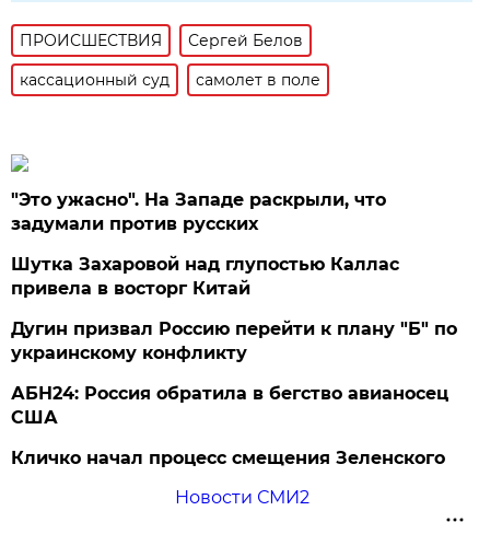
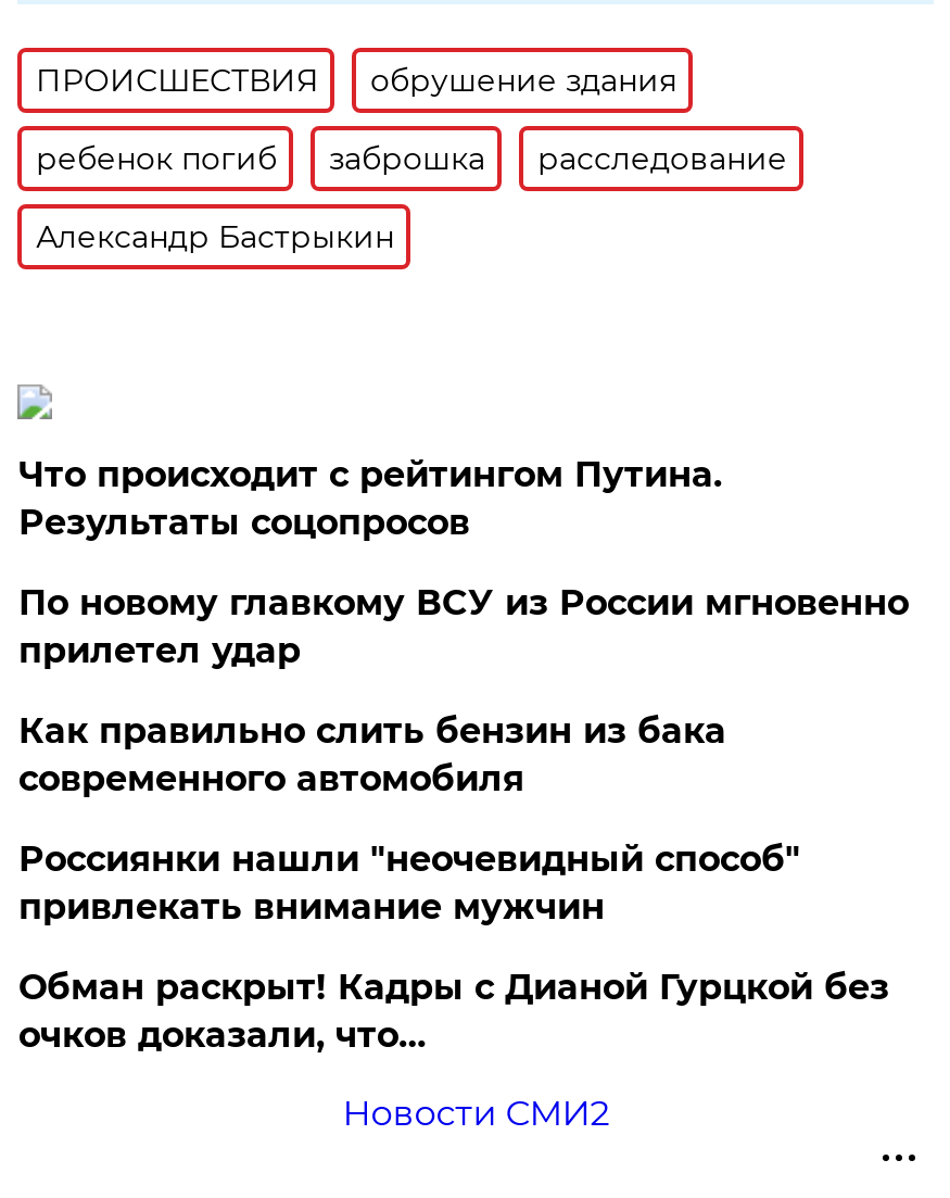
[20,31,321,90] Сергей Белов | кассационный суд | самолет в поле -> [36,61,787,256] обрушение здания | ребенок погиб | заброшка | расследование | Александр Бастрыкин
[11,189,458,468] "Это ужасно". На Западе раскрыли, что | задумали против русских | Шутка Захаровой над глупостью Каллас | привела в восторг Китай | Дугин призвал Россию перейти к плану "Б" по | украинскому конфликту | АБН24: Россия обратила в бегство авианосец | США | Кличко начал процесс смещения Зеленского -> [18,454,909,1055] Что происходит с рейтингом Путина. | Результаты соцопросов | По новому главкому ВСУ из России мгновенно | прилетел удар | Как правильно слить бензин из бака | современного автомобиля | Россиянки нашли "неочевидный способ" | привлекать внимание мужчин | Обман раскрыт! Кадры с Дианой Гурцкой без | очков доказали, что…

